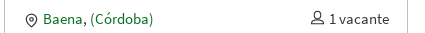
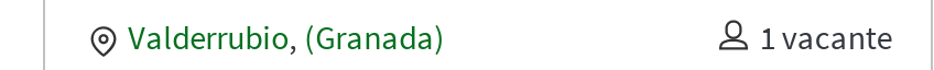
[43,9,154,28] Baena, (Córdoba) -> [128,17,445,58] Valderrubio, (Granada)

